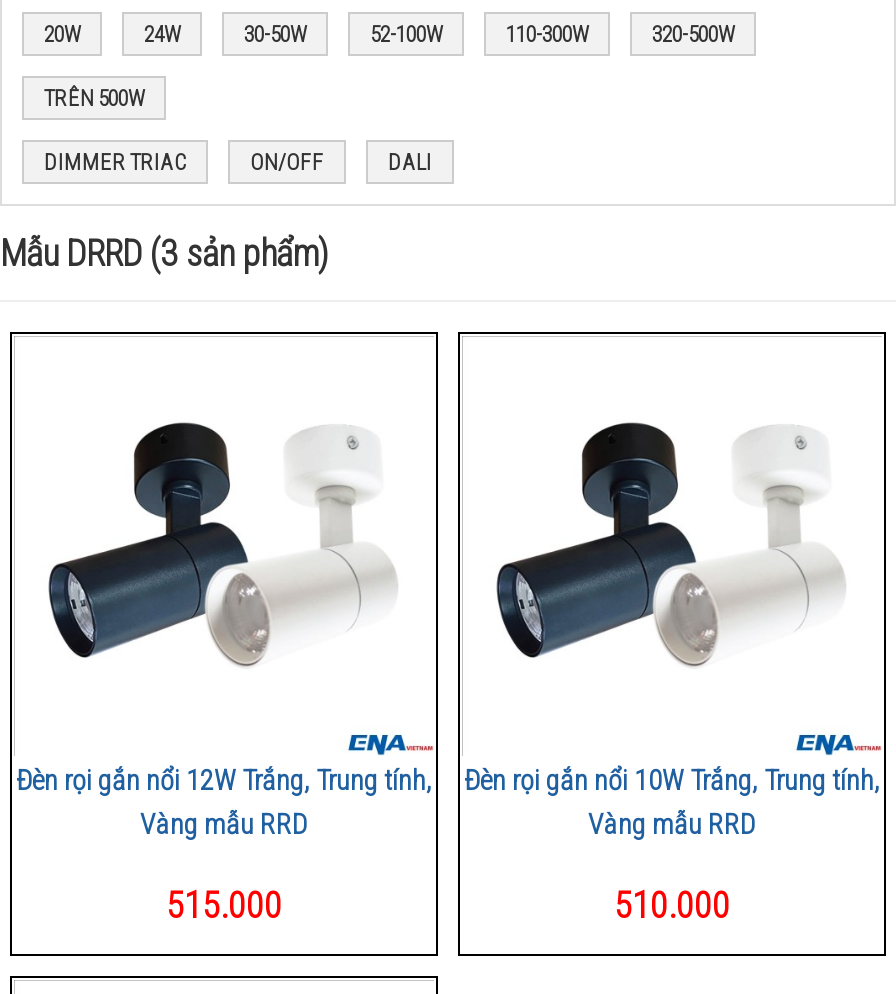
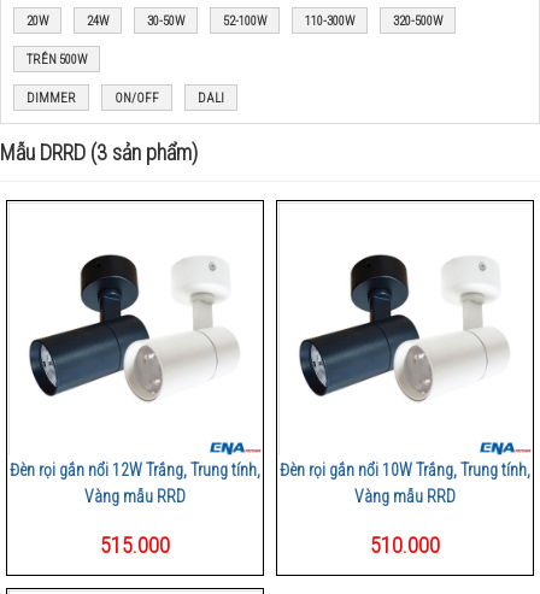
[44,150,186,176] DIMMER TRIAC -> [27,90,76,106] DIMMER

